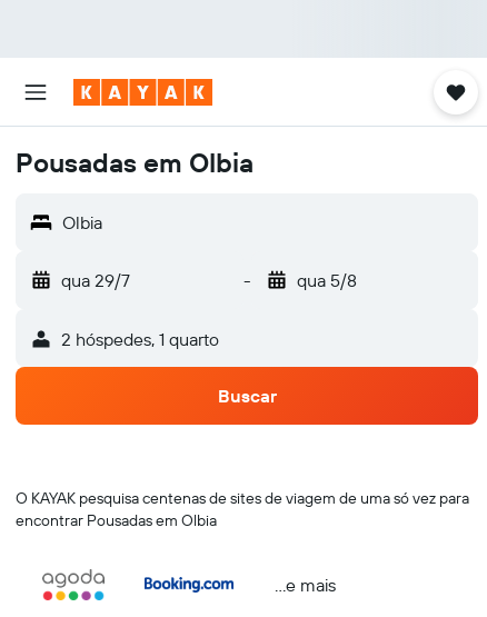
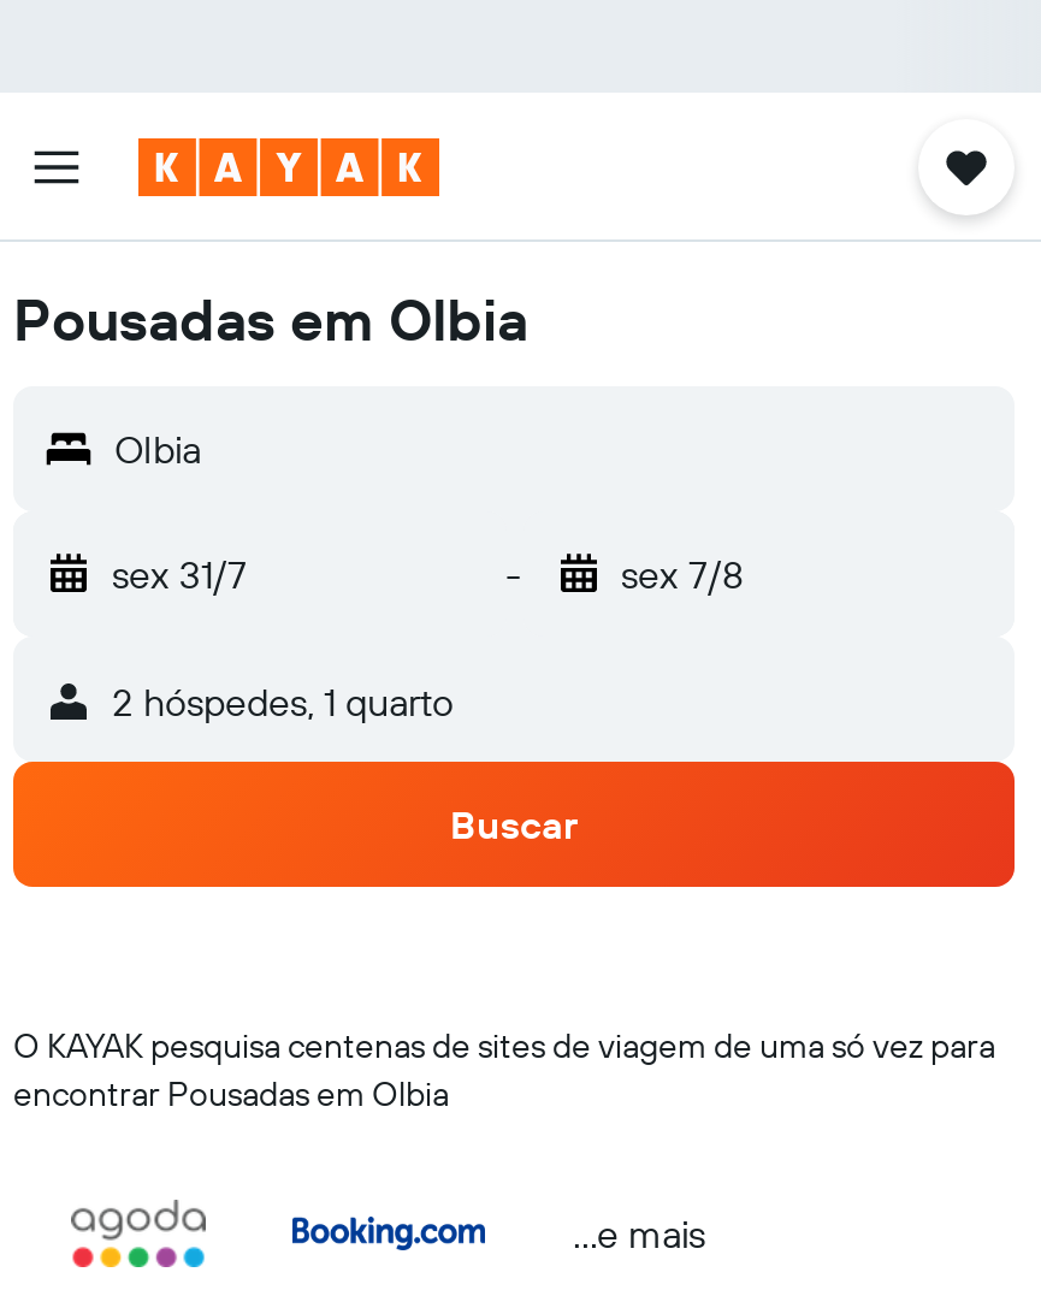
[61,269,130,291] qua 29/7 -> [112,550,247,598] sex 31/7
[296,269,356,291] qua 5/8 -> [621,550,744,598] sex 7/8

